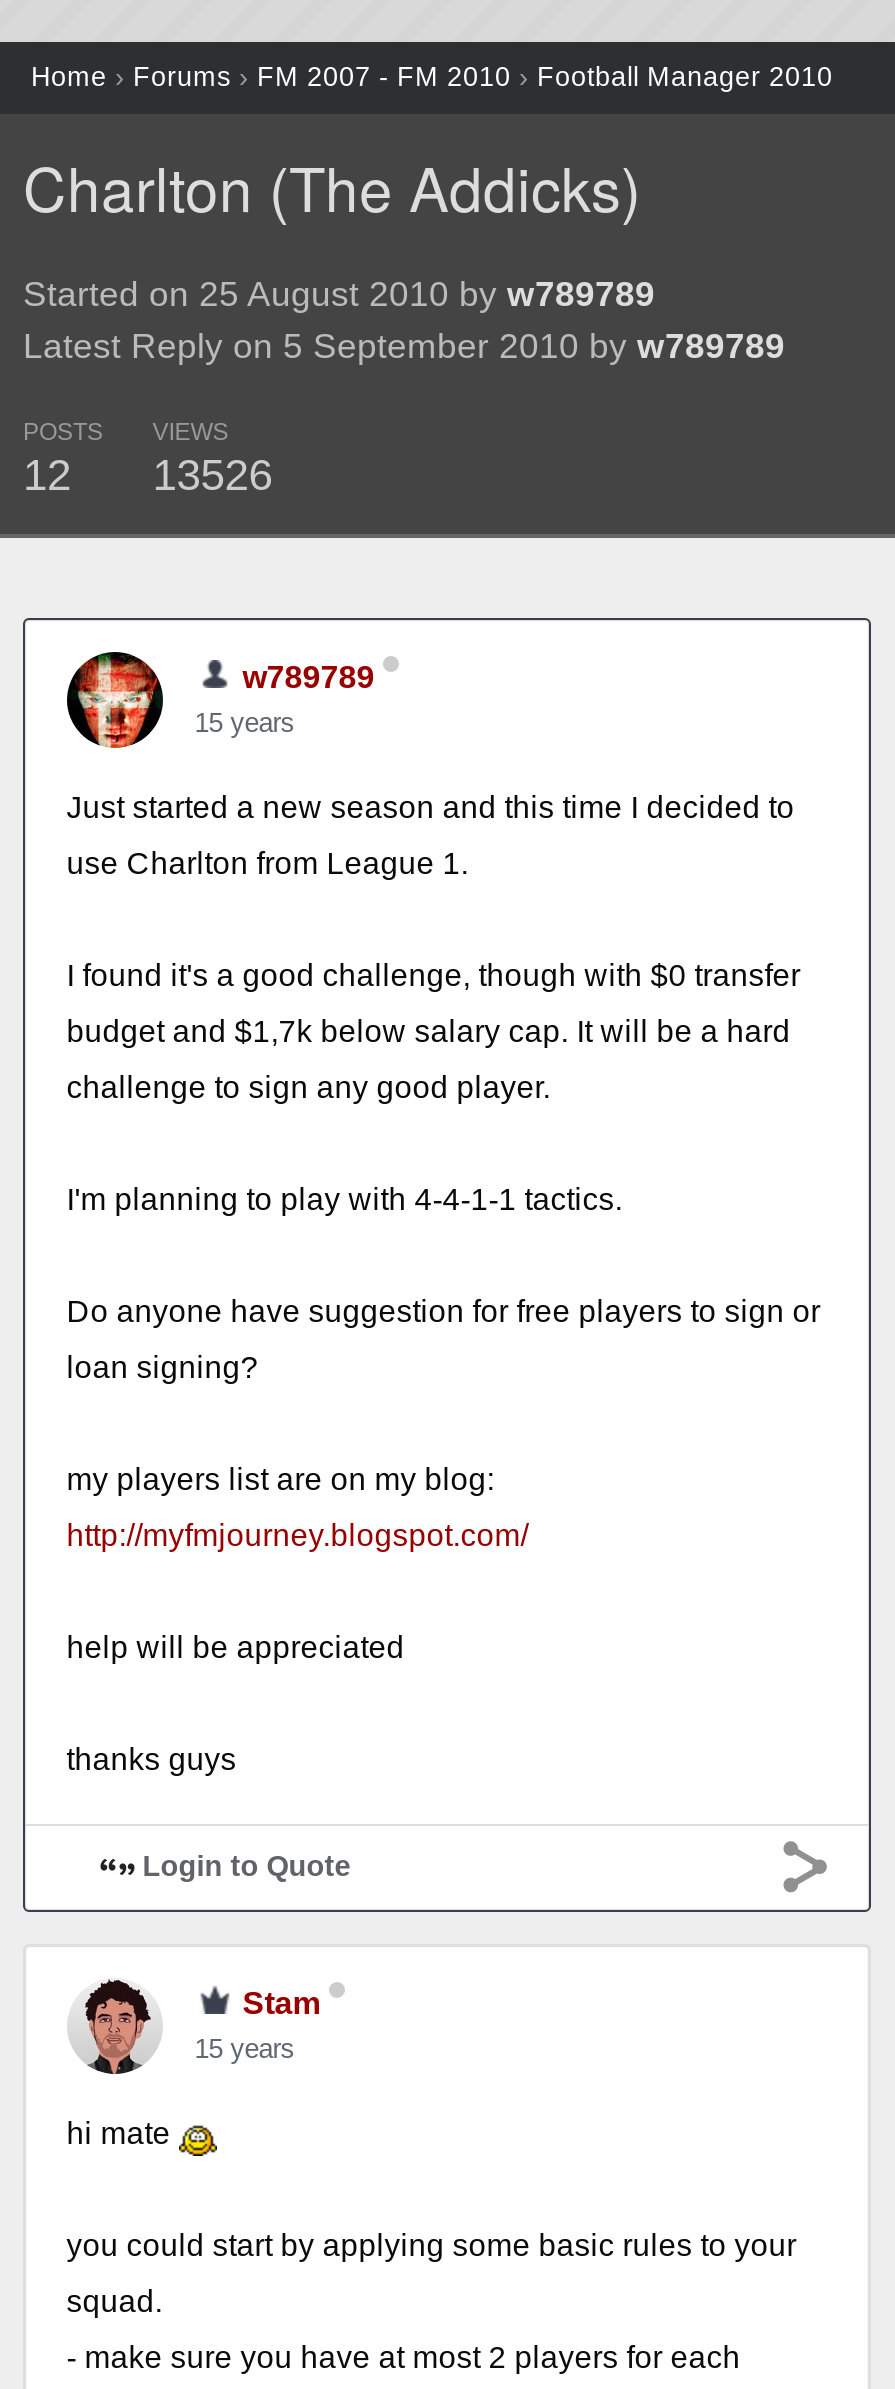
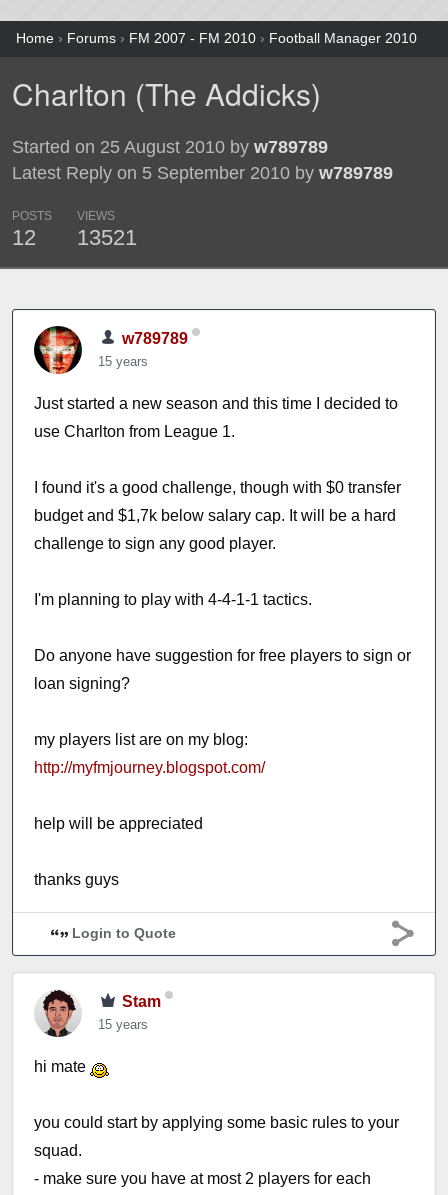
[23,450,273,500] 12 13526 -> [12,225,137,250] 12 13521

